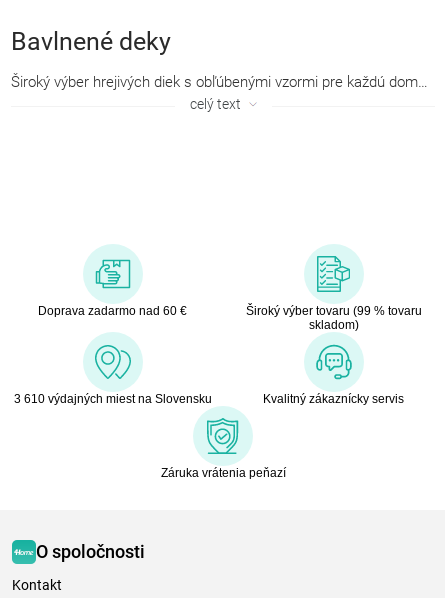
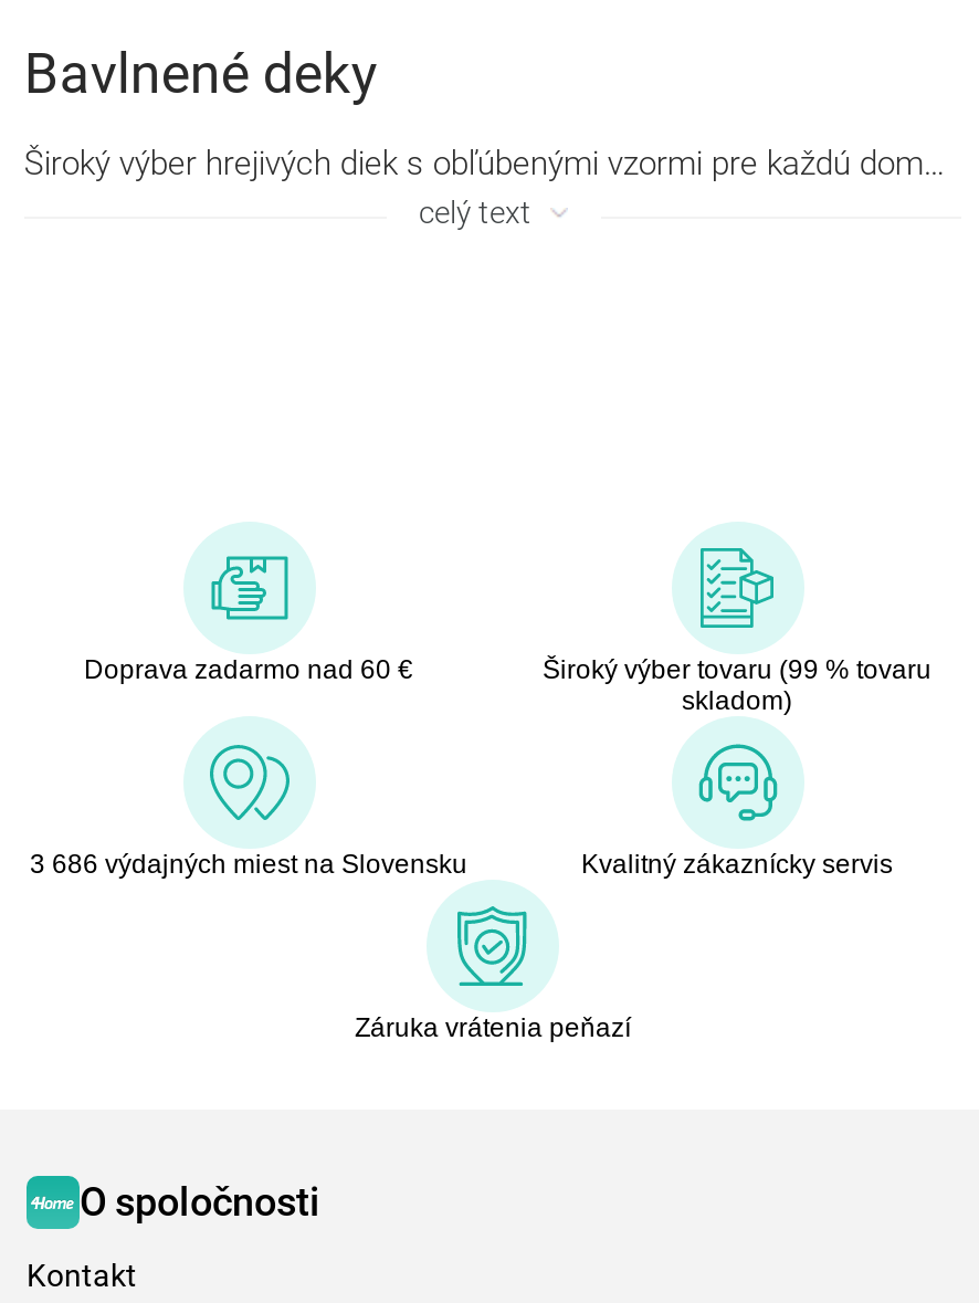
[13,392,211,406] 3 610 výdajných miest na Slovensku -> [30,849,467,880] 3 686 výdajných miest na Slovensku

